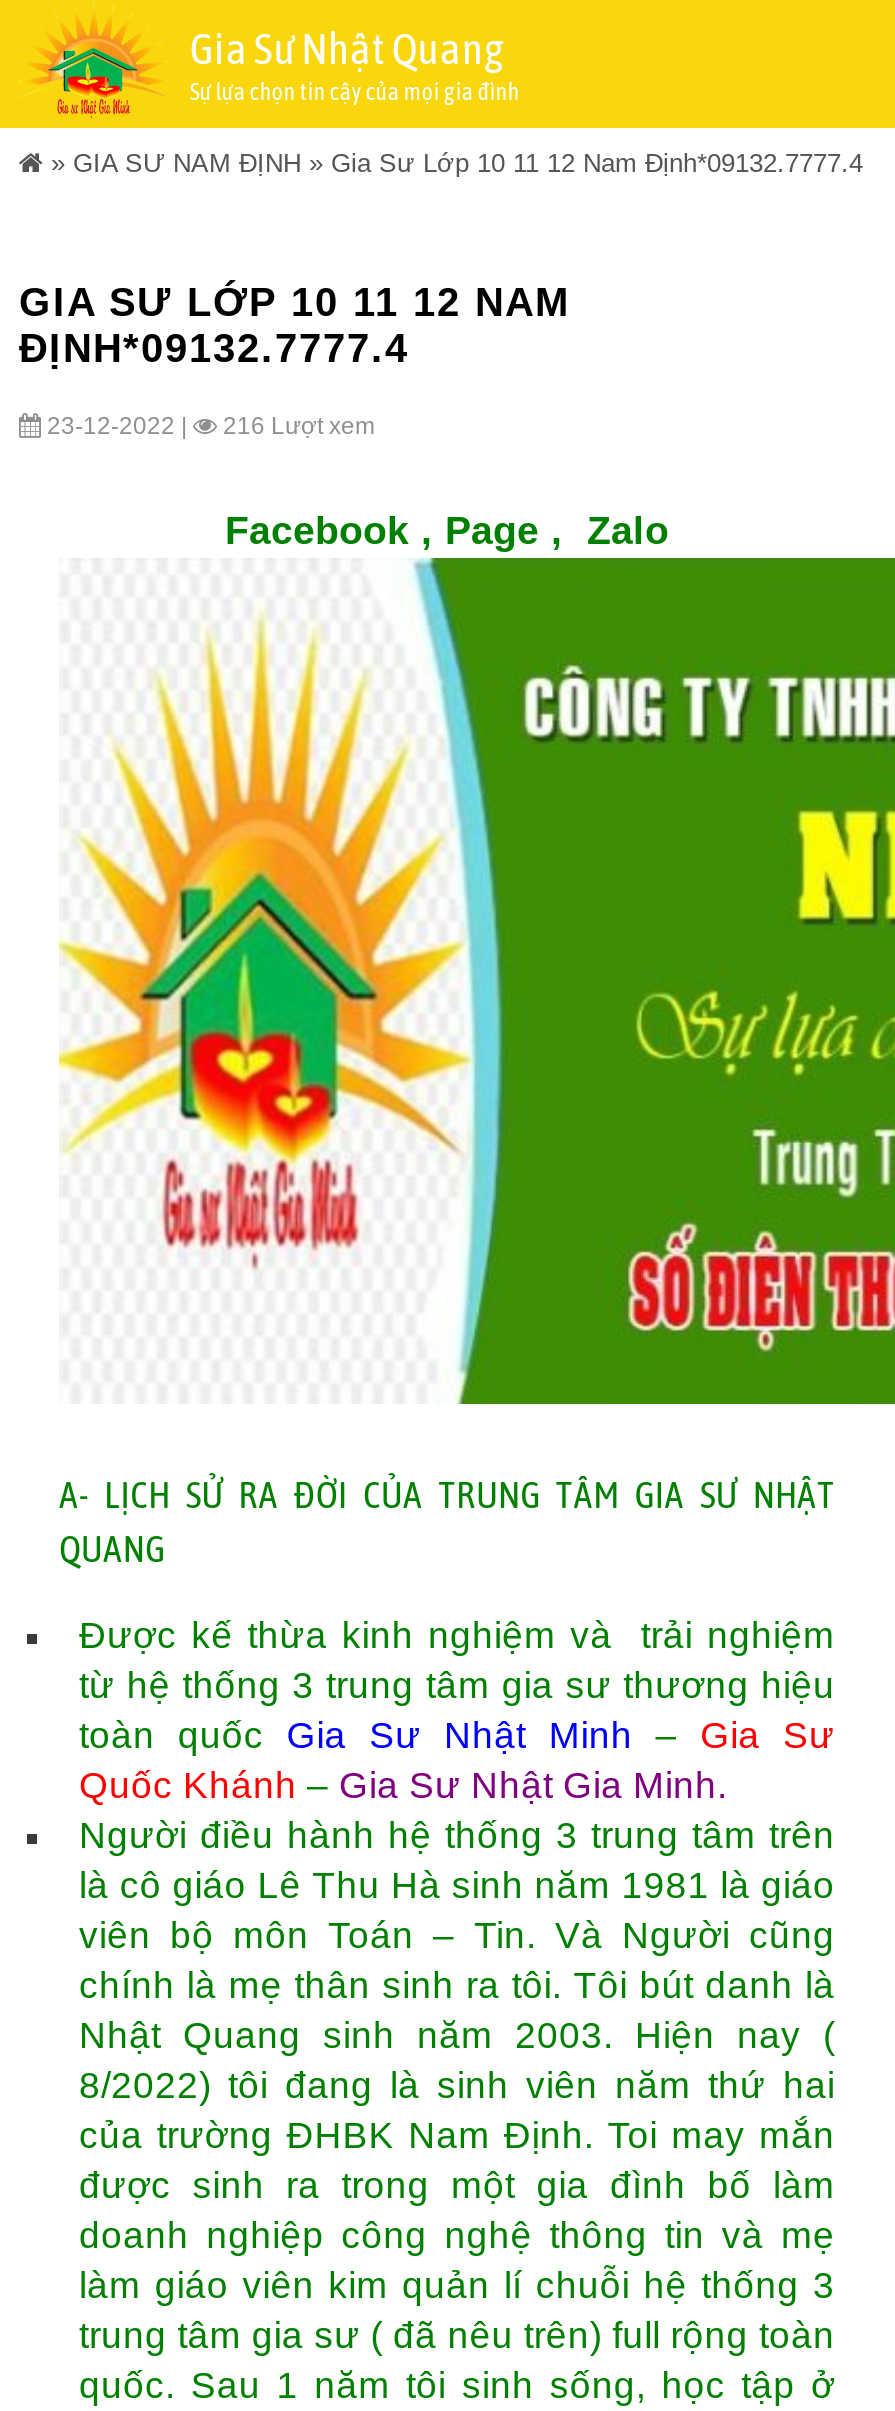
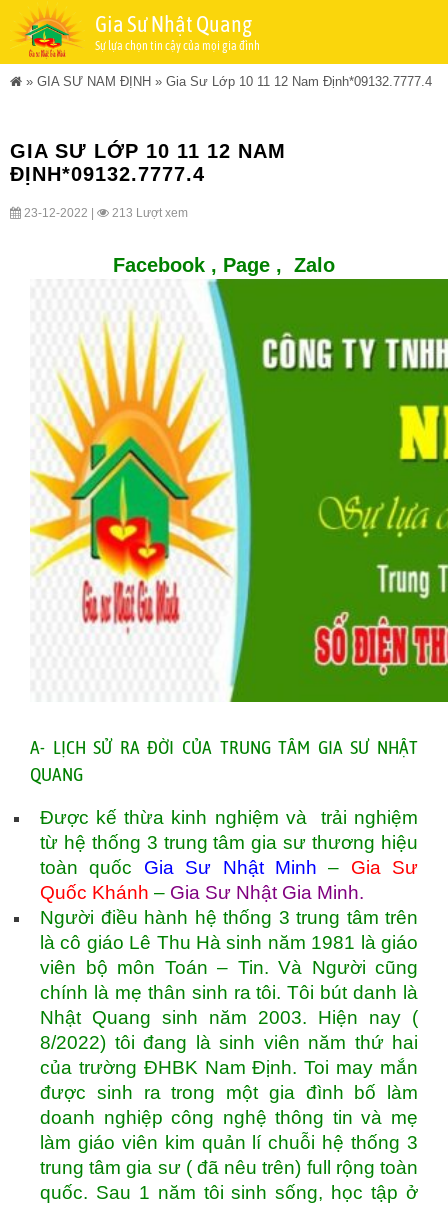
[217,412,375,440] 216 Lượt xem -> [109,206,188,220] 213 Lượt xem

